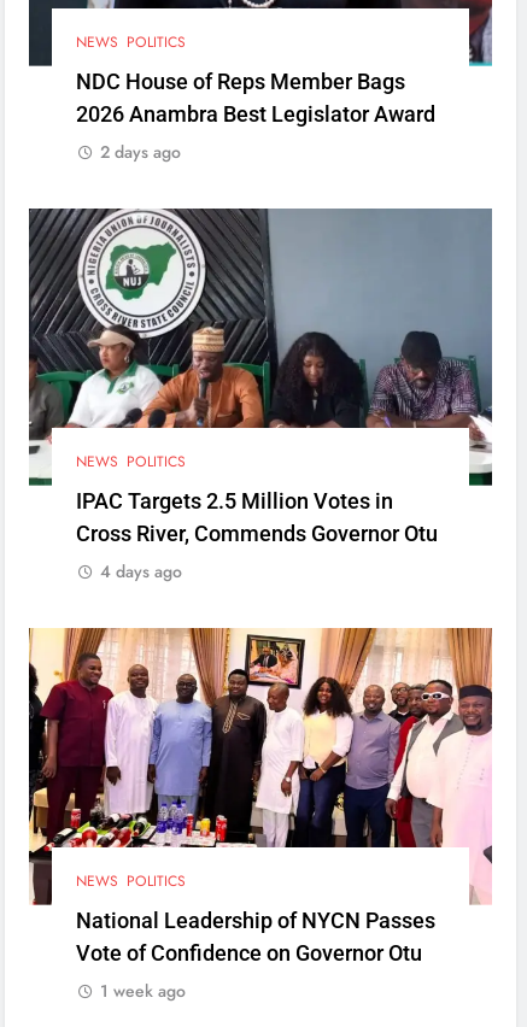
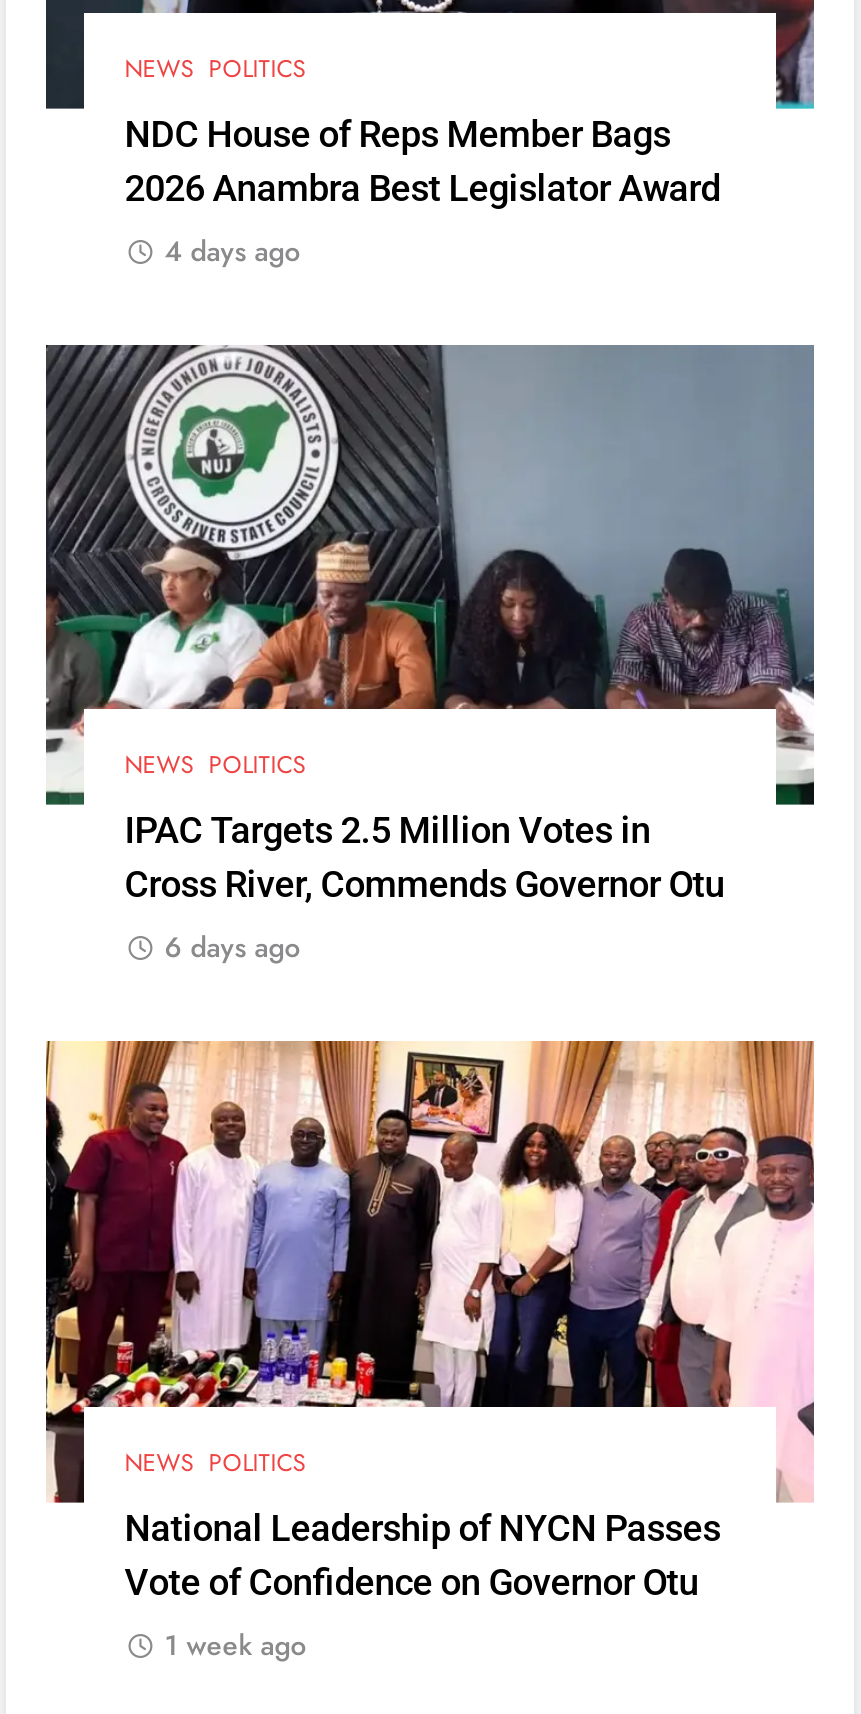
[100,139,181,163] 2 days ago -> [164,231,300,271] 4 days ago
[100,559,182,583] 4 days ago -> [164,928,300,968] 6 days ago

